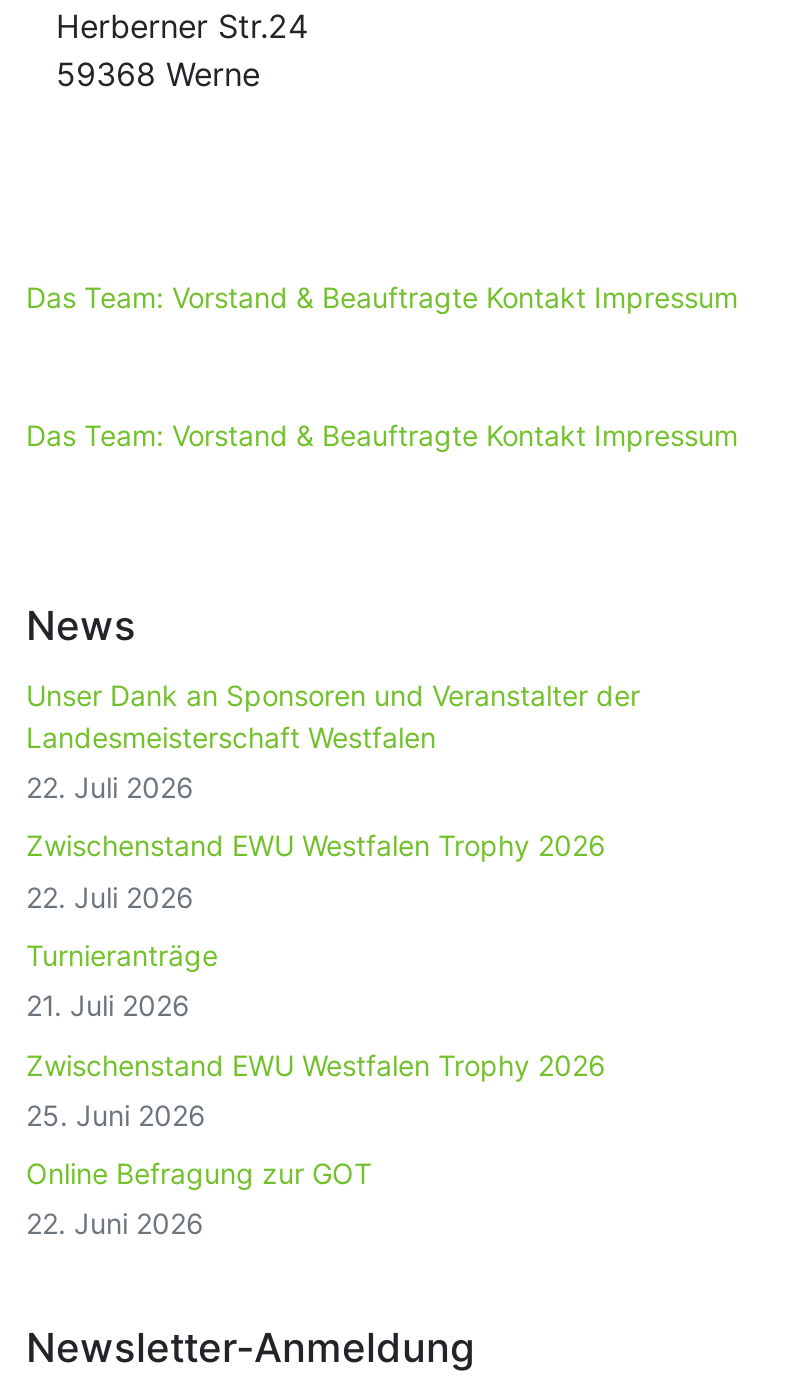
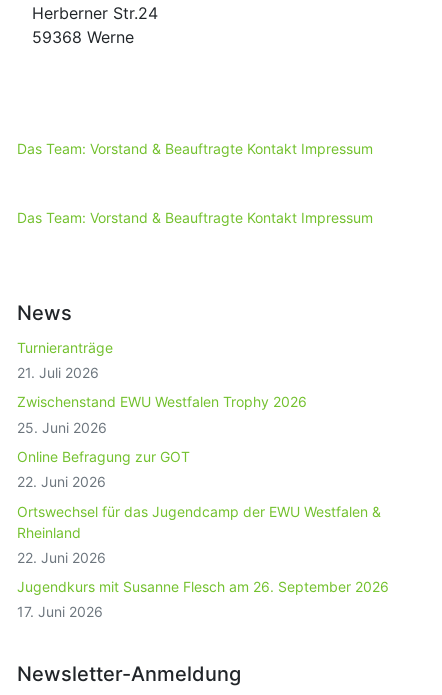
[26,678,640,913] Unser Dank an Sponsoren und Veranstalter der | Landesmeisterschaft Westfalen | 22. Juli 2026 | Zwischenstand EWU Westfalen Trophy 2026 | 22. Juli 2026 -> none
moved [26,938,606,1241] -> [17,339,307,490]: Turnieranträge | 21. Juli 2026 | Zwischenstand EWU Westfalen Trophy 2026 | 25. Juni 2026 | Online Befragung zur GOT | 22. Juni 2026
none -> [17,503,389,620] Ortswechsel für das Jugendcamp der EWU Westfalen & | Rheinland | 22. Juni 2026 | Jugendkurs mit Susanne Flesch am 26. September 2026 | 17. Juni 2026

